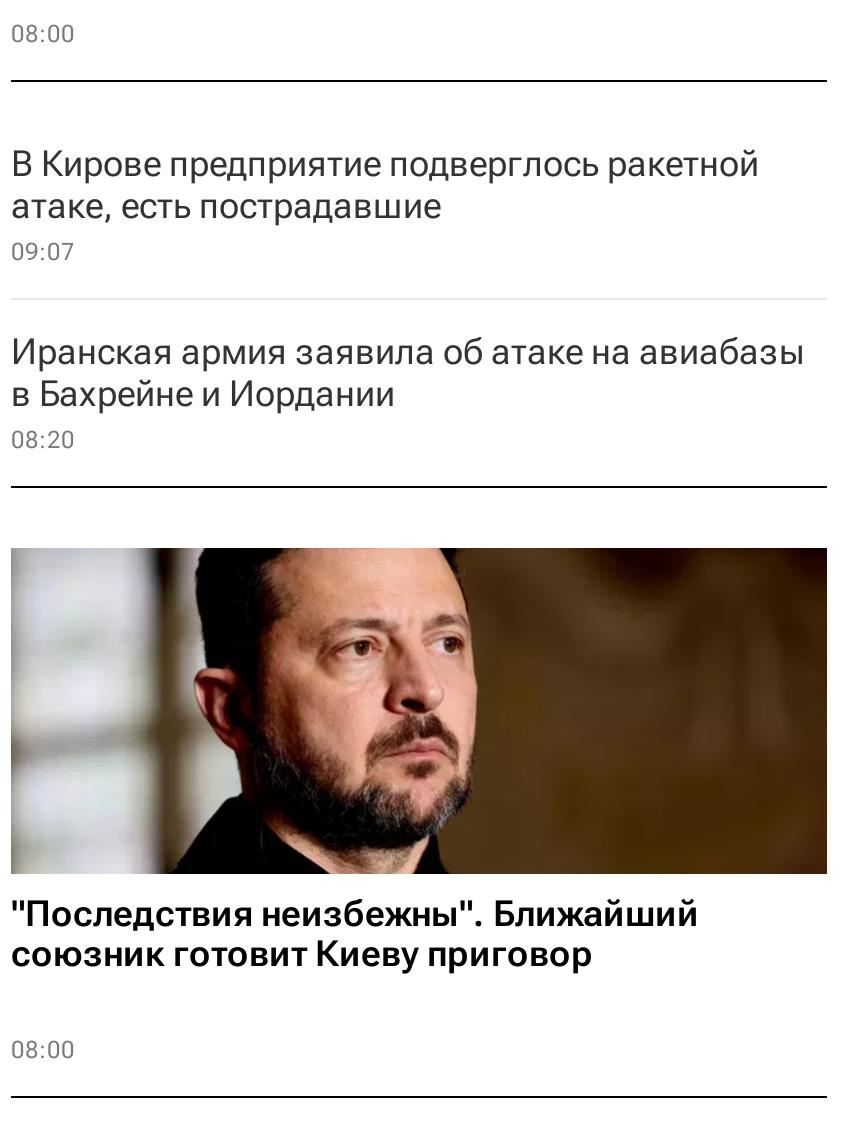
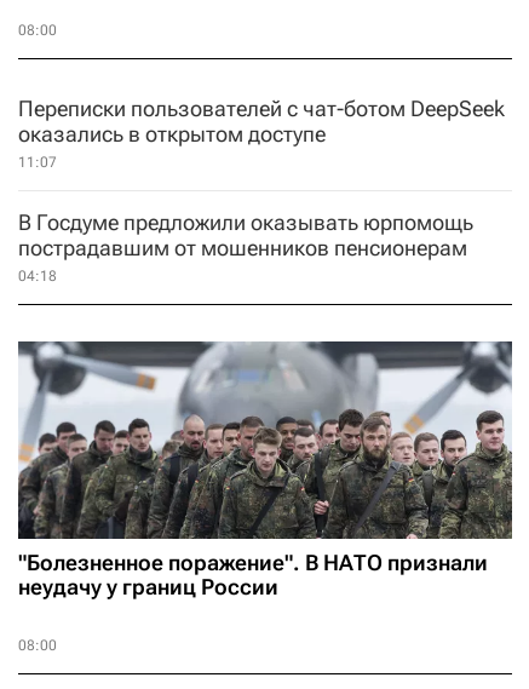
[11,142,759,266] В Кирове предприятие подверглось ракетной | атаке, есть пострадавшие | 09:07 -> [18,96,505,171] Переписки пользователей с чат-ботом DeepSeek | оказались в открытом доступе | 11:07
[11,330,805,454] Иранская армия заявила об атаке на авиабазы | в Бахрейне и Иордании | 08:20 -> [18,209,473,285] В Госдуме предложили оказывать юрпомощь | пострадавшим от мошенников пенсионерам | 04:18
[9,546,829,974] [image] | "Последствия неизбежны". Ближайший | союзник готовит Киеву приговор -> [17,340,513,599] [image] | "Болезненное поражение". В НАТО признали | неудачу у границ России

